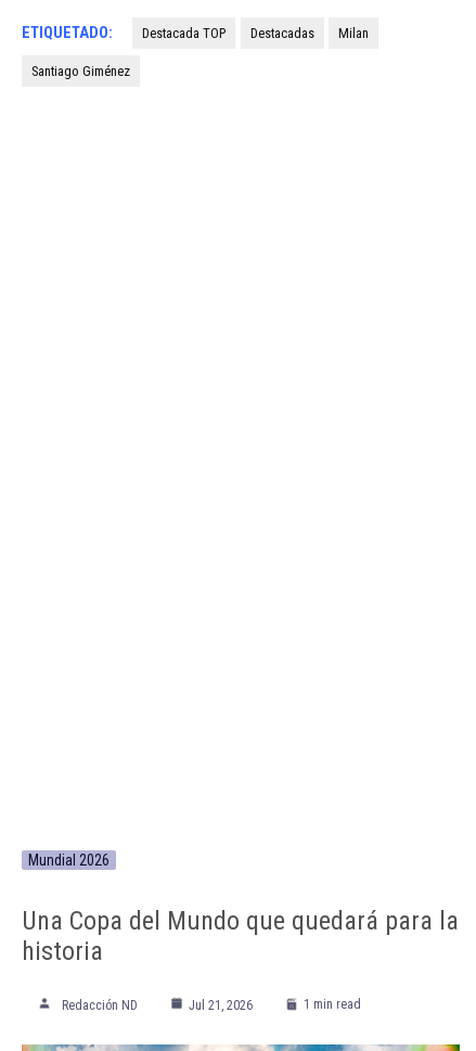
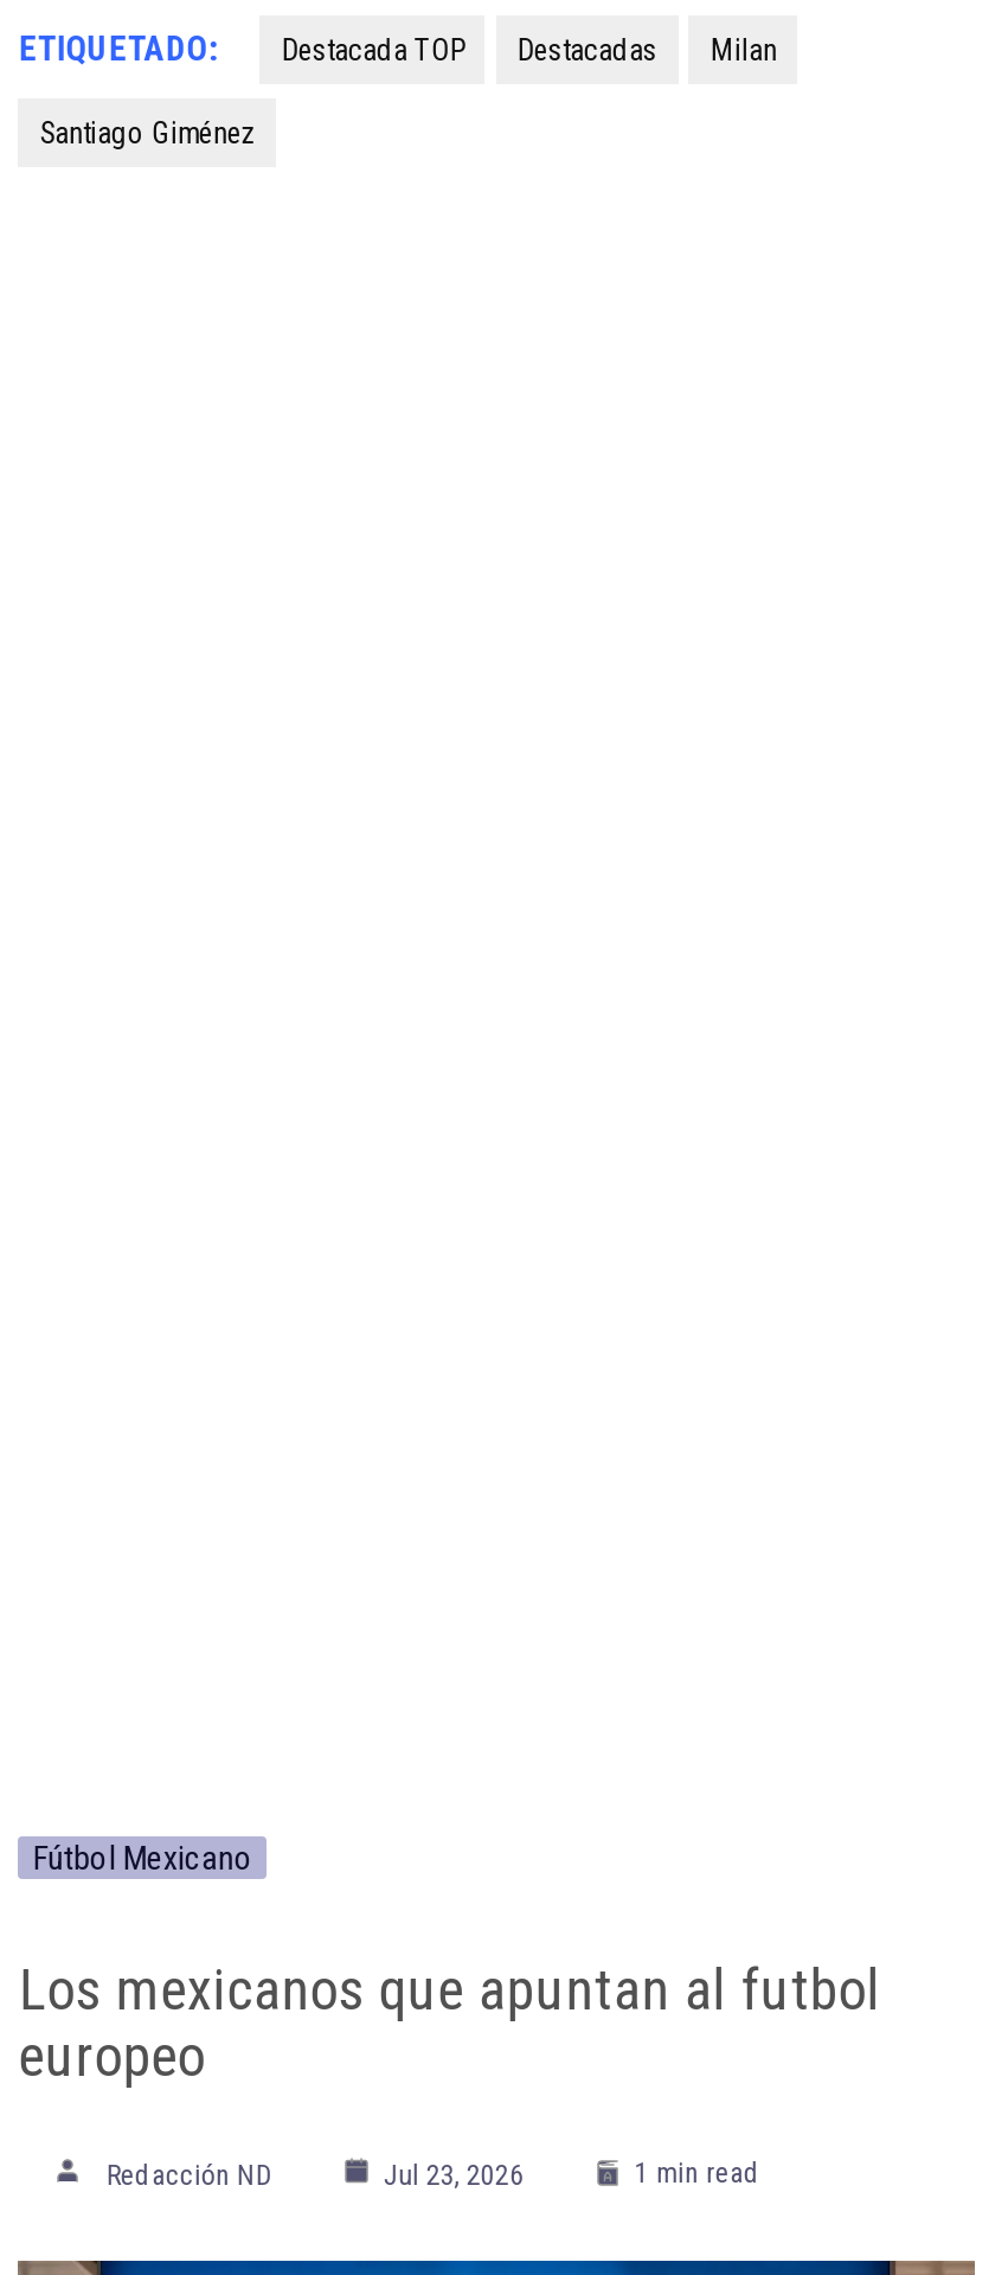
[29,851,110,869] Mundial 2026 -> [33,1838,253,1876] Fútbol Mexicano
[22,906,459,966] Una Copa del Mundo que quedará para la | historia -> [19,1957,881,2090] Los mexicanos que apuntan al futbol | europeo
[189,998,253,1013] Jul 21, 2026 -> [384,2159,523,2192] Jul 23, 2026

